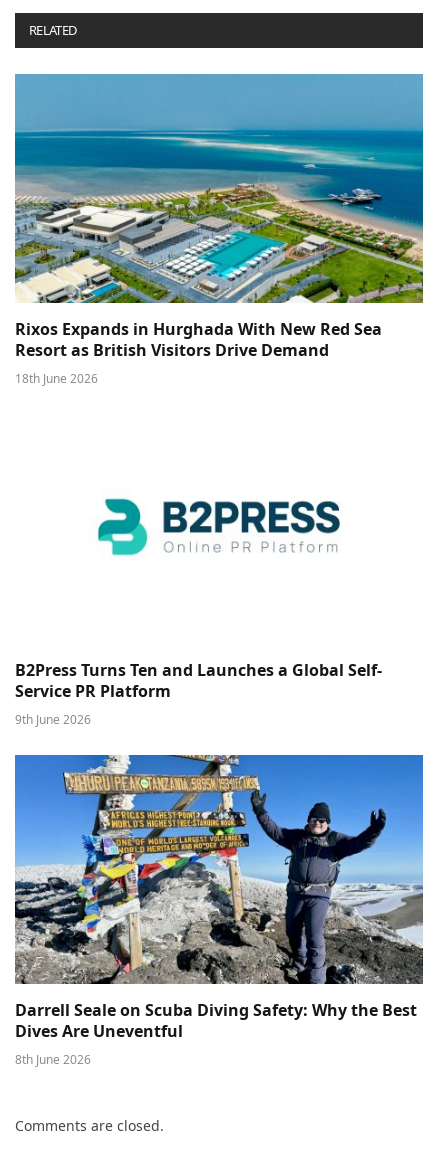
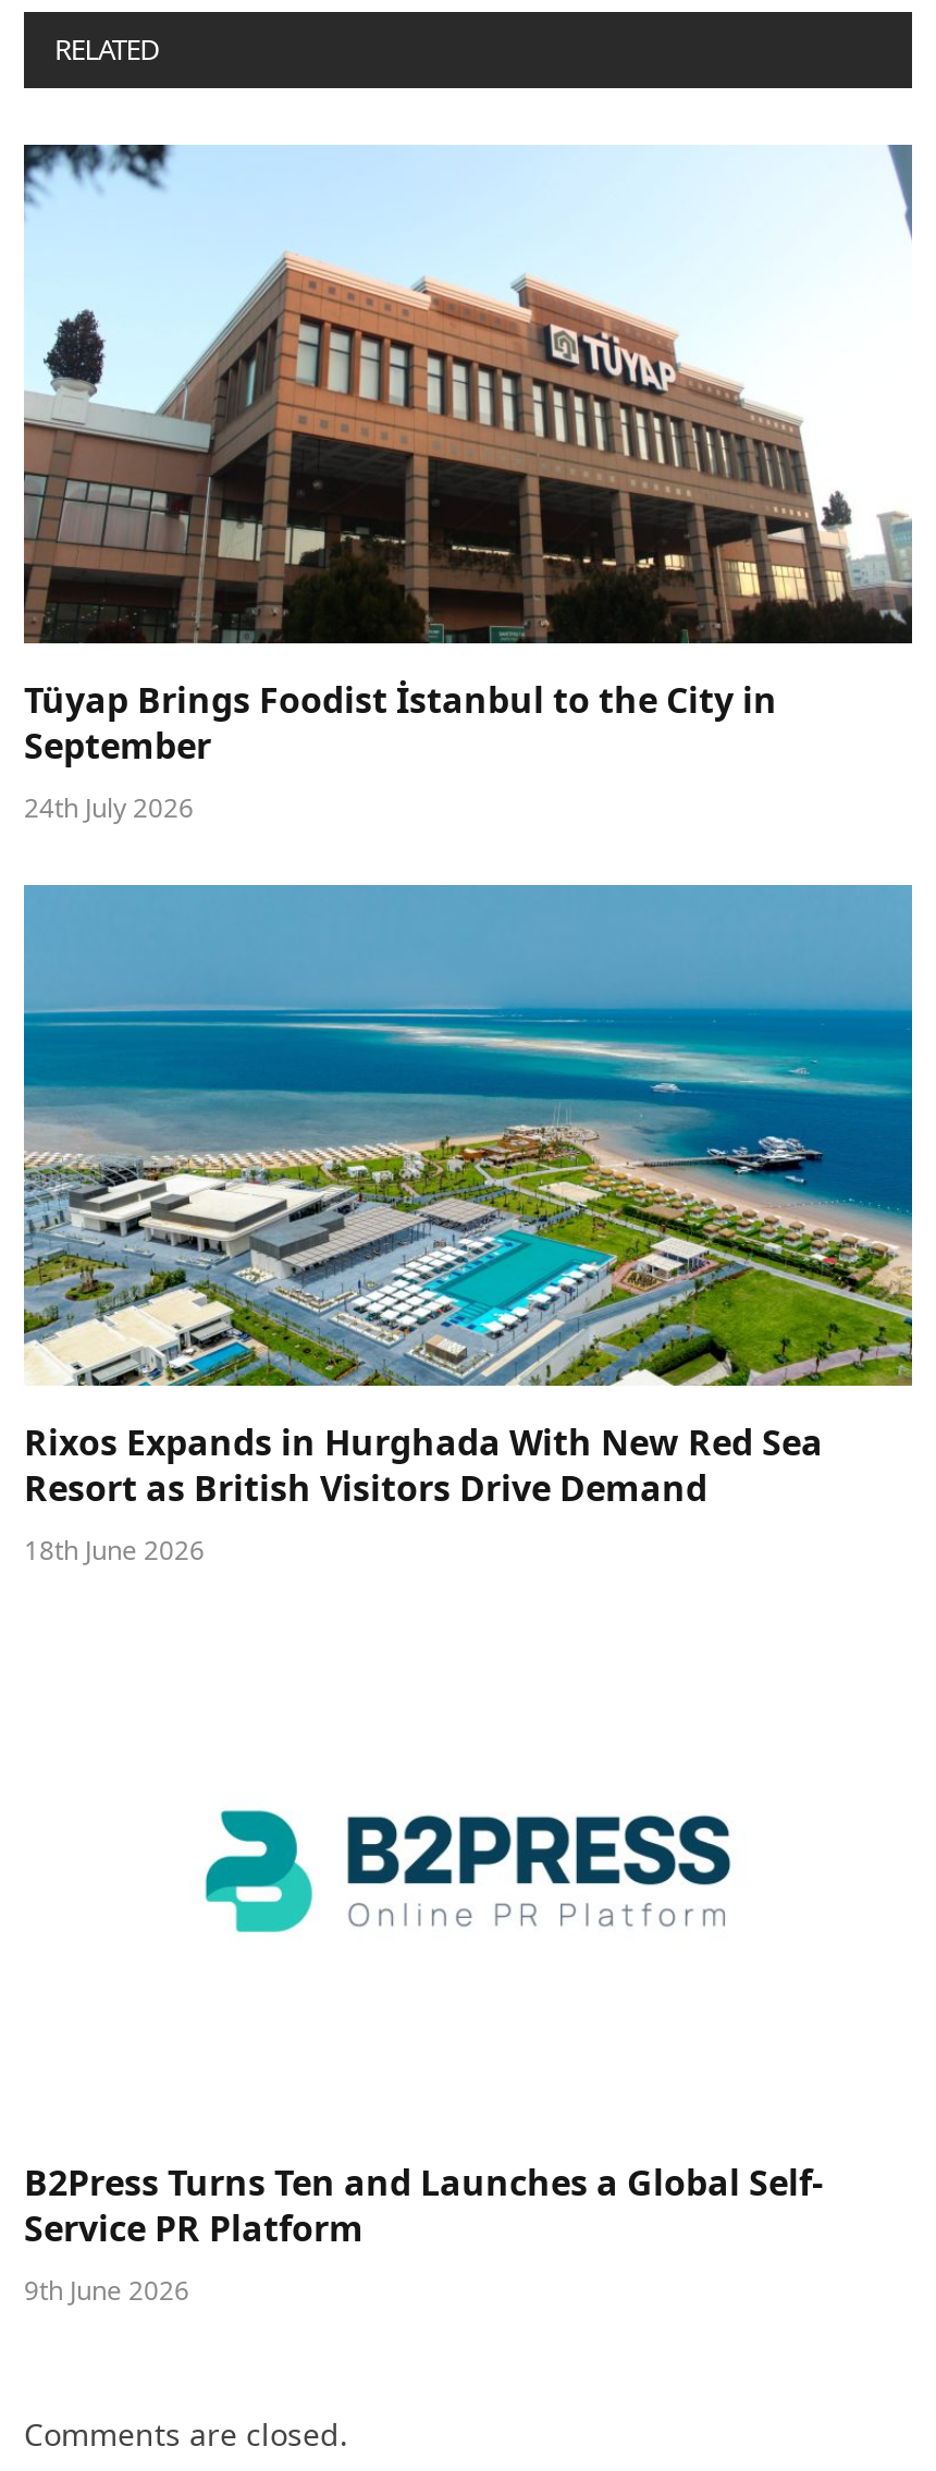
none -> [22,143,914,827] [image] | Tüyap Brings Foodist İstanbul to the City in | September | 24th July 2026
moved [13,117,425,728] -> [20,981,916,2309]: [image] | Rixos Expands in Hurghada With New Red Sea | Resort as British Visitors Drive Demand | 18th June 2026 | B2Press Turns Ten and Launches a Global Self- | Service PR Platform | 9th June 2026
[14,754,424,1068] [image] | Darrell Seale on Scuba Diving Safety: Why the Best | Dives Are Uneventful | 8th June 2026 -> none

